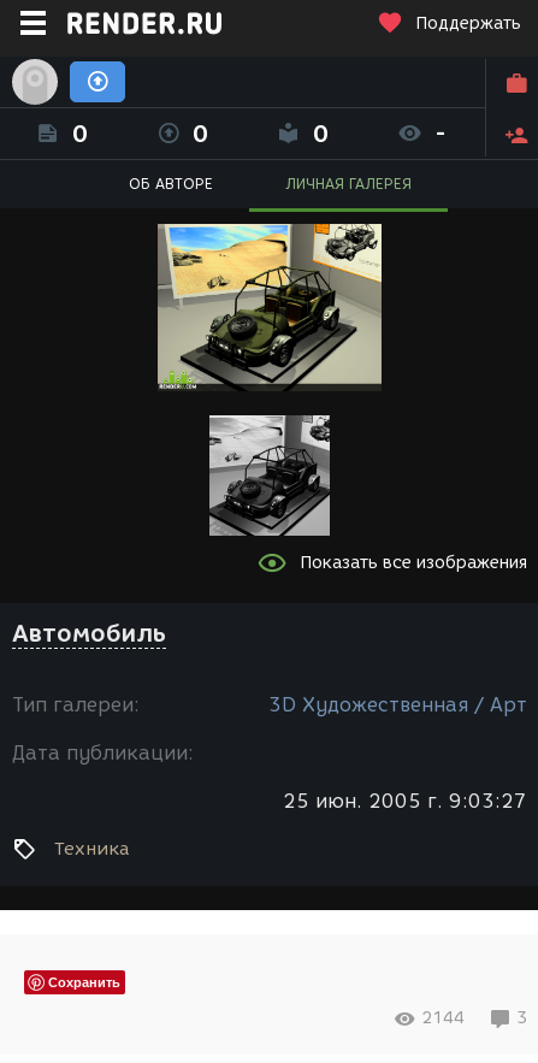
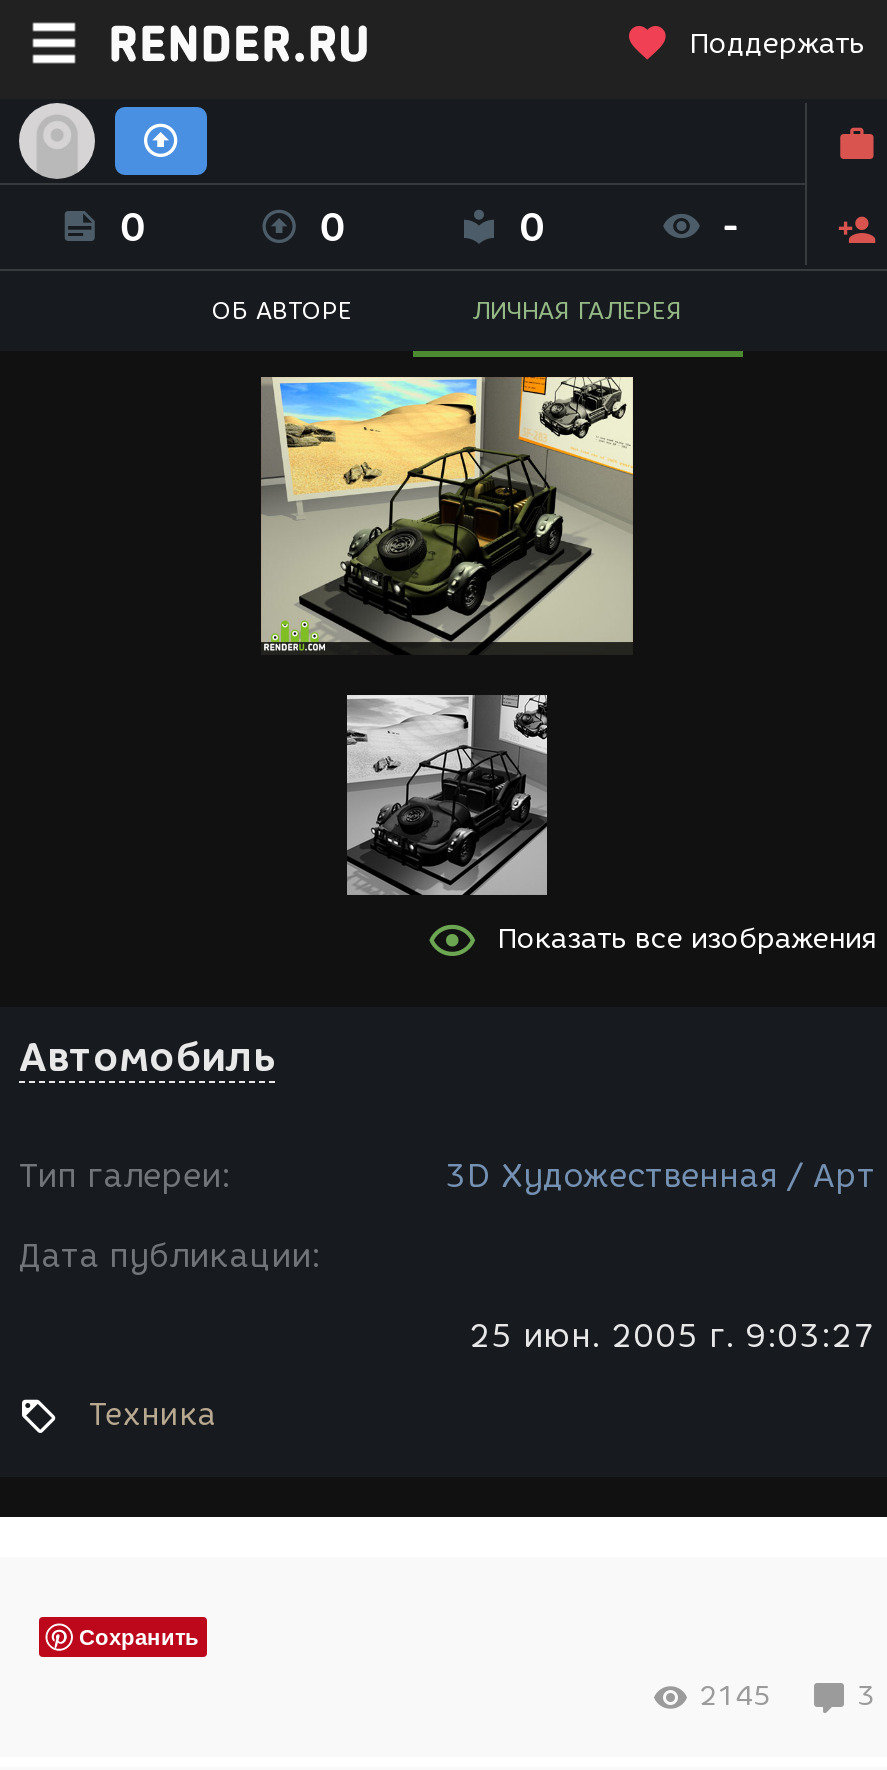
[421,1008,465,1028] 2144 -> [699,1679,771,1713] 2145

